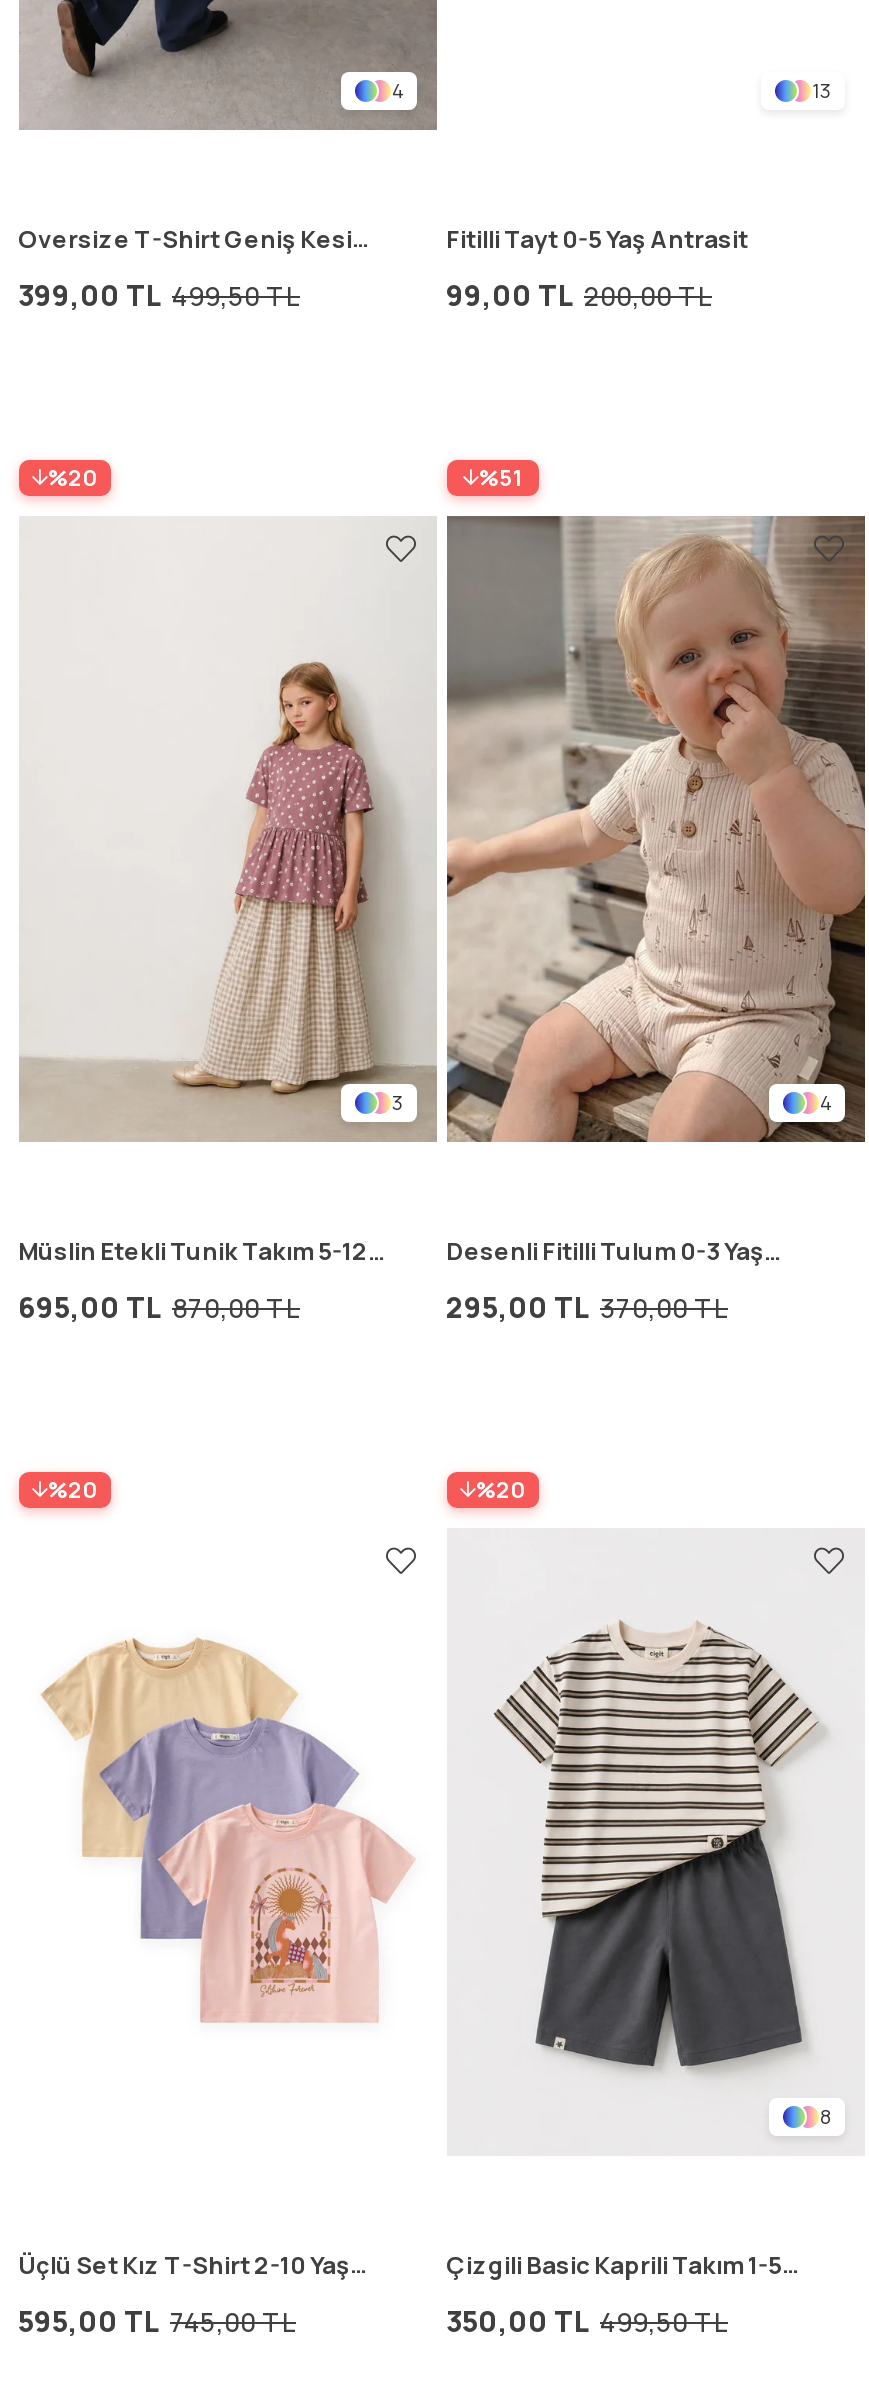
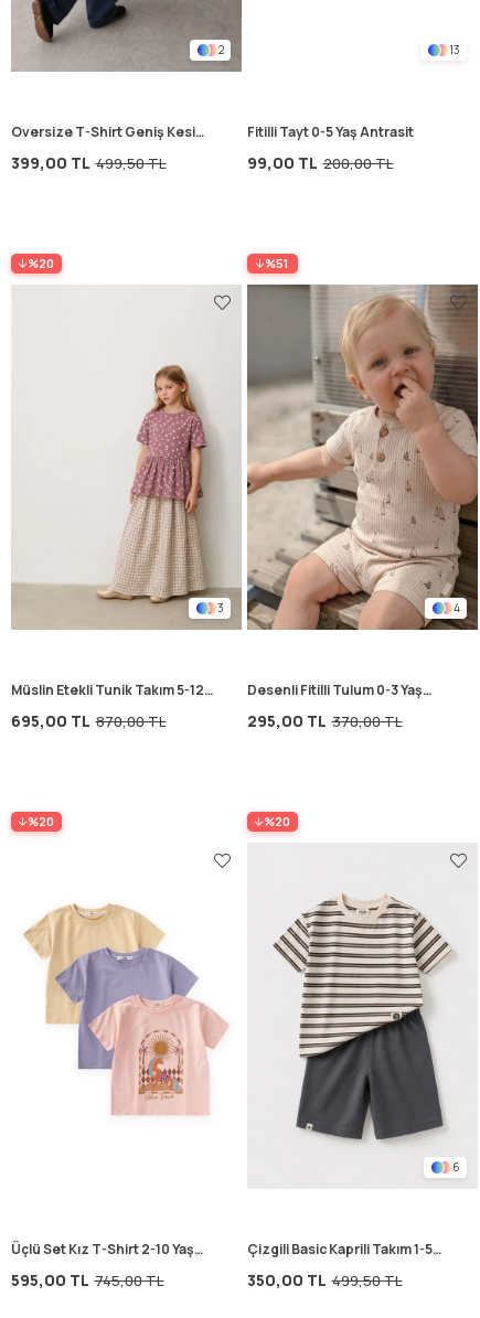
[392,75,404,103] 4 -> [218,41,223,57] 2
[820,2101,832,2129] 8 -> [452,1159,460,1174] 6

